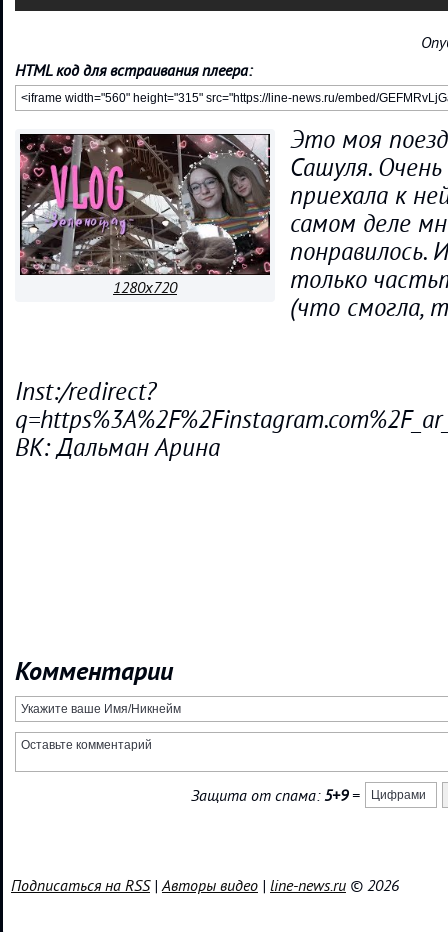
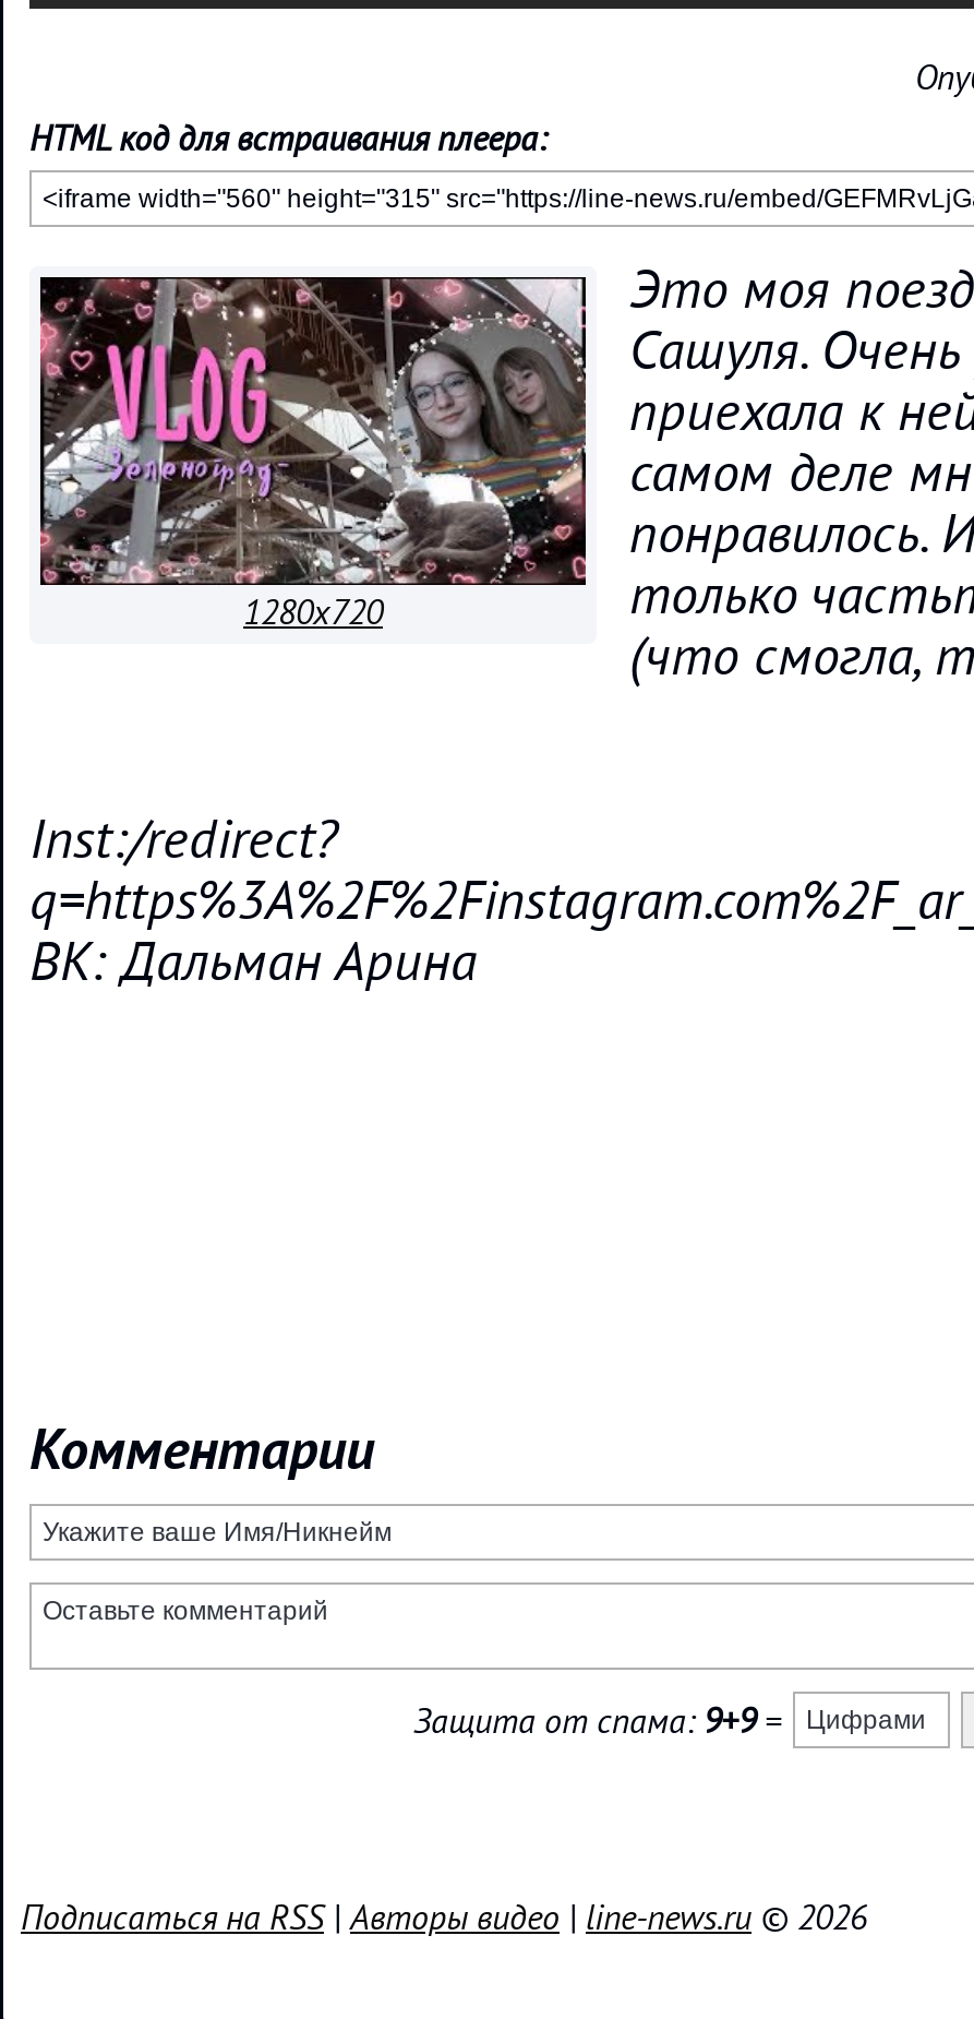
[191,787,360,805] Защита от спама: 5+9 = -> [413,1703,782,1742] Защита от спама: 9+9 =

